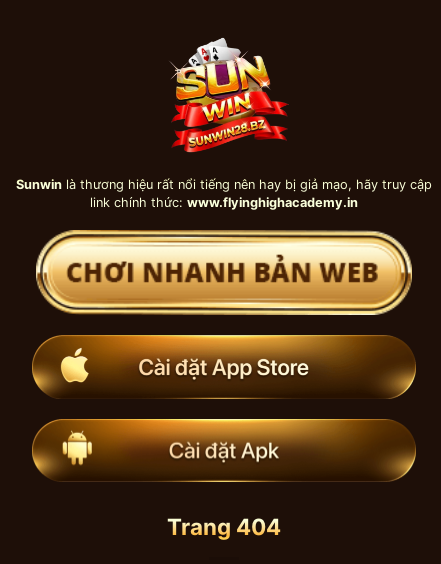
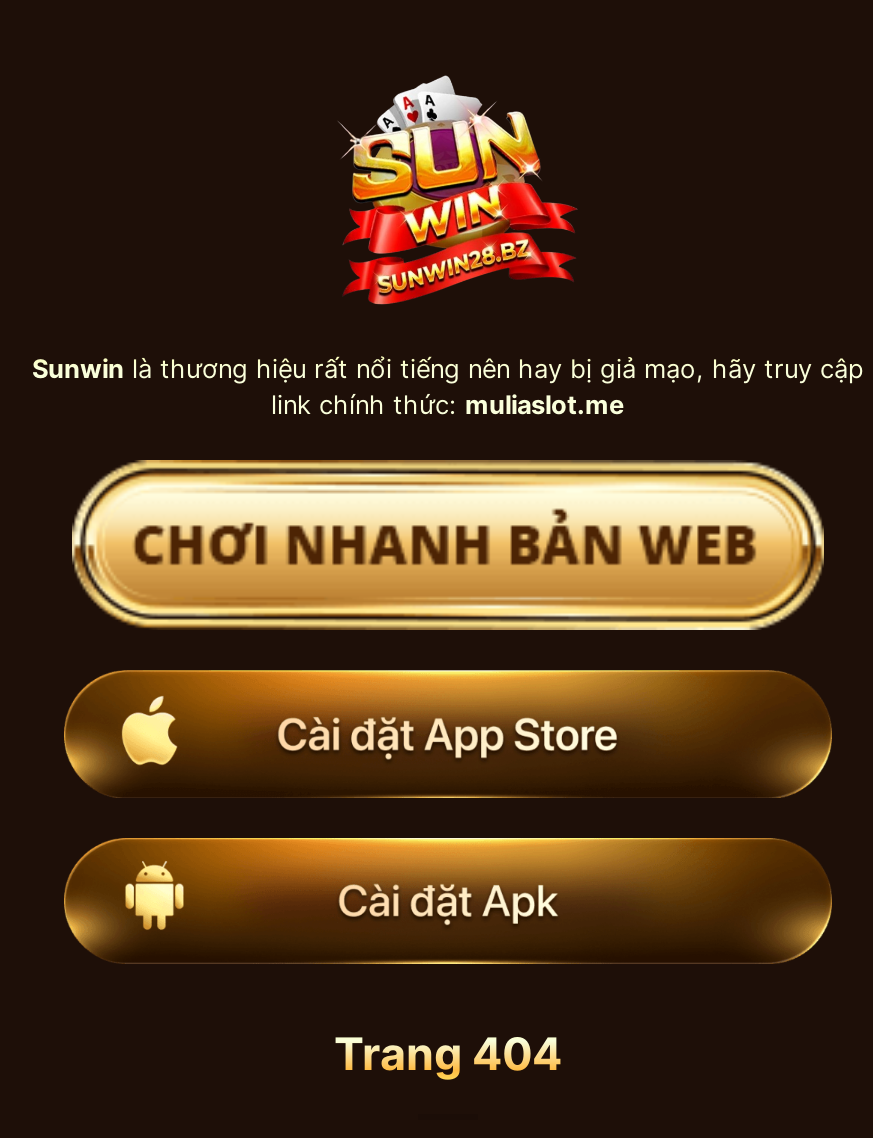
[90,195,358,210] link chính thức: www.flyinghighacademy.in -> [271,390,625,420] link chính thức: muliaslot.me

